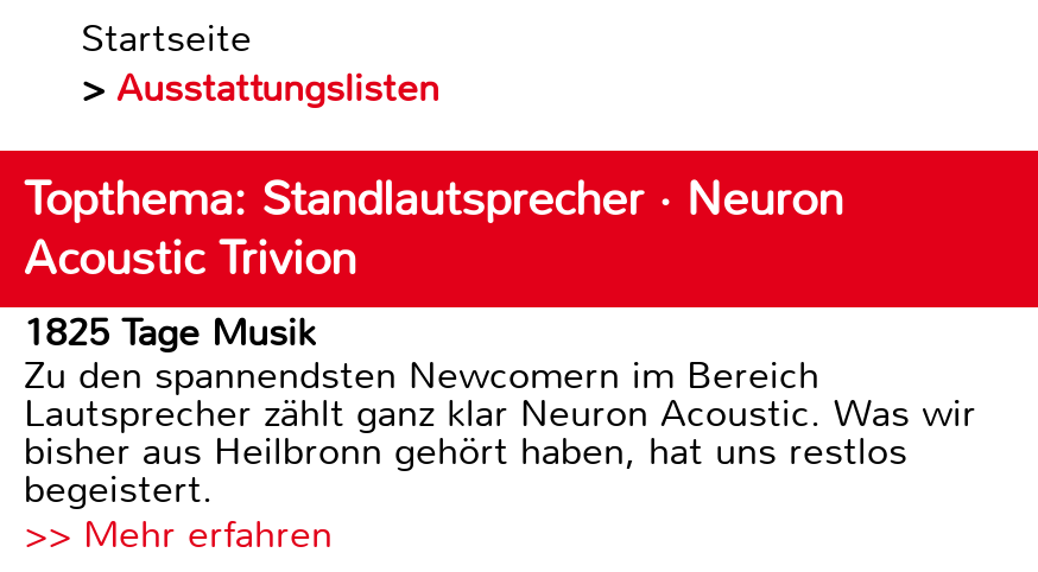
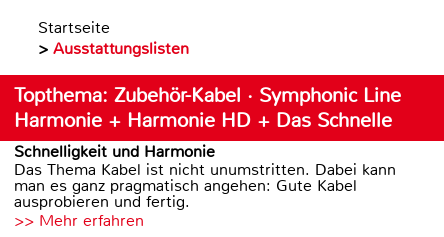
[24,170,976,514] Topthema: Standlautsprecher · Neuron | Acoustic Trivion | 1825 Tage Musik | Zu den spannendsten Newcomern im Bereich | Lautsprecher zählt ganz klar Neuron Acoustic. Was wir | bisher aus Heilbronn gehört haben, hat uns restlos | begeistert. -> [14,83,401,212] Topthema: Zubehör-Kabel · Symphonic Line | Harmonie + Harmonie HD + Das Schnelle | Schnelligkeit und Harmonie | Das Thema Kabel ist nicht unumstritten. Dabei kann | man es ganz pragmatisch angehen: Gute Kabel | ausprobieren und fertig.

